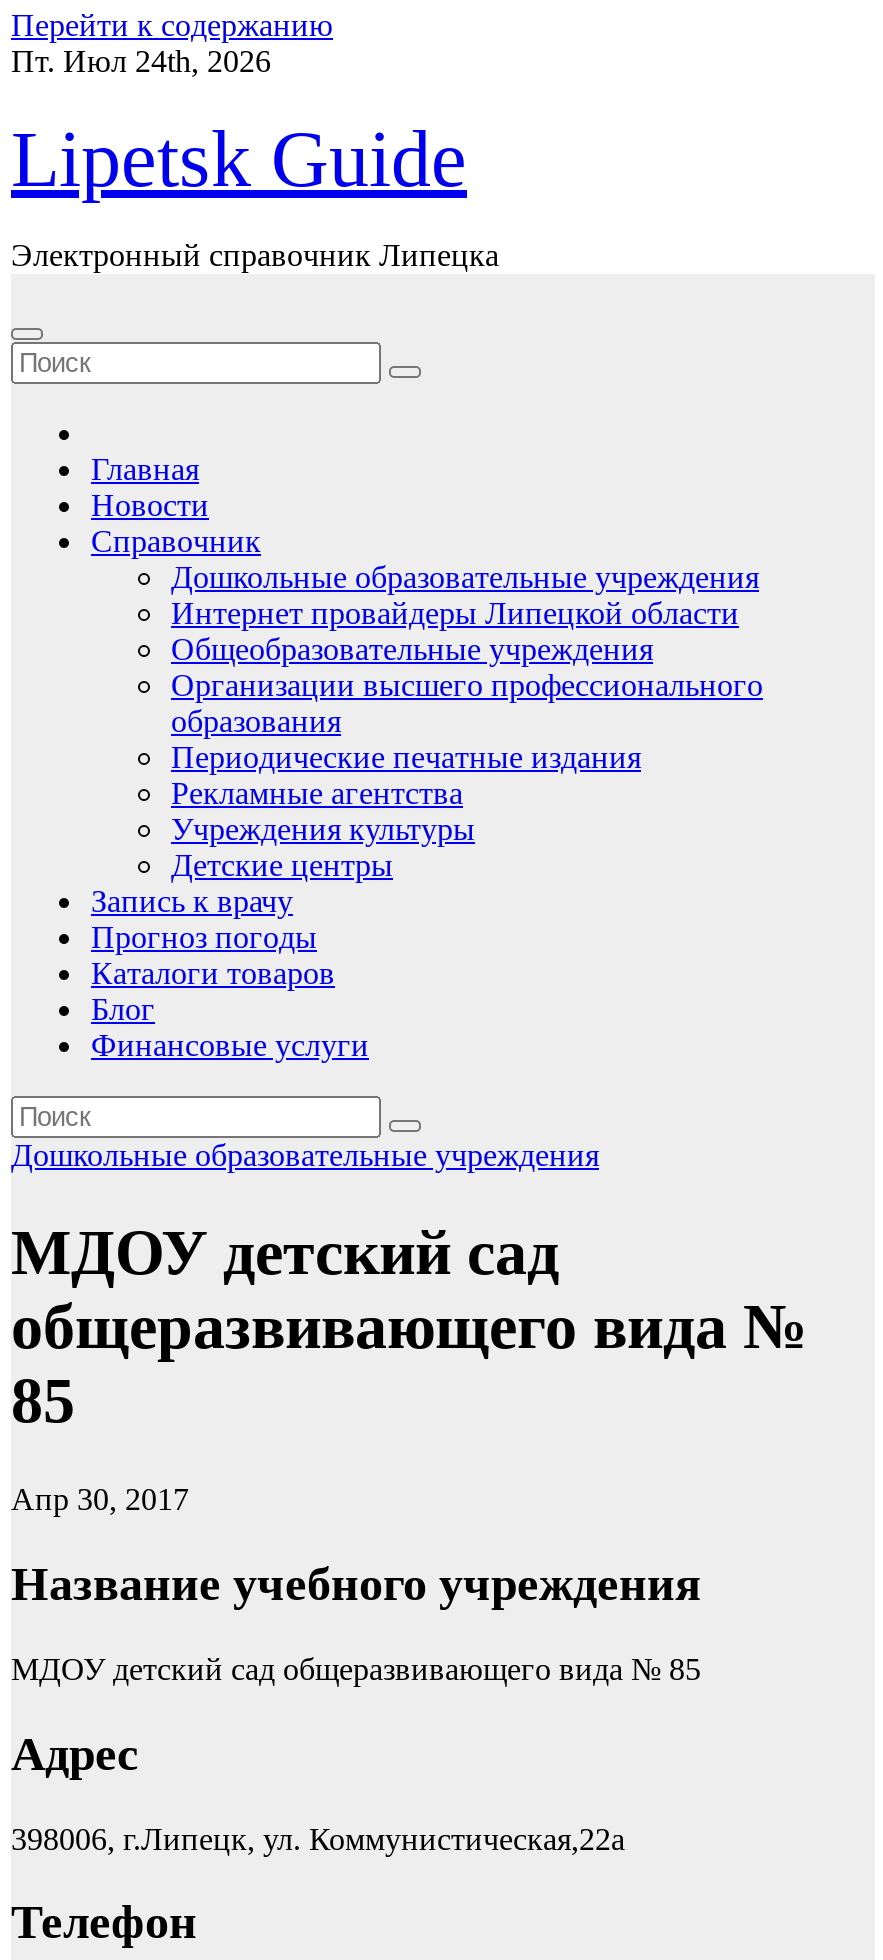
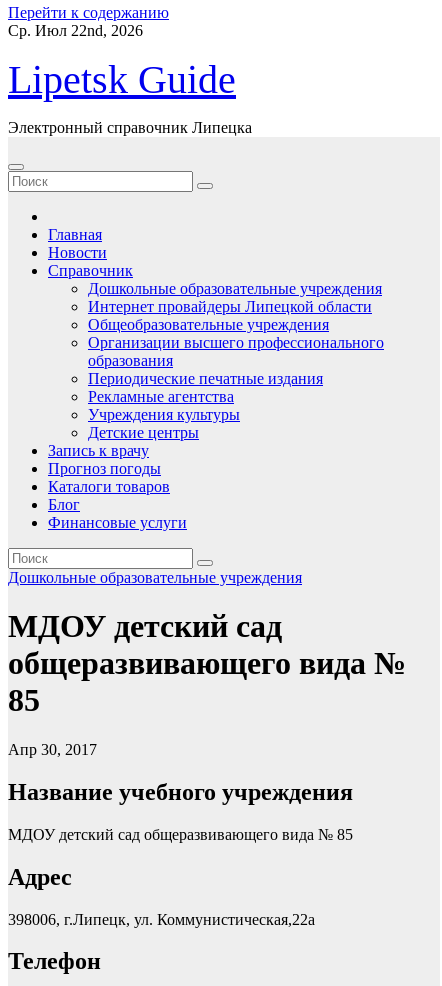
[11,44,271,78] Пт. Июл 24th, 2026 -> [8,22,143,39] Ср. Июл 22nd, 2026

